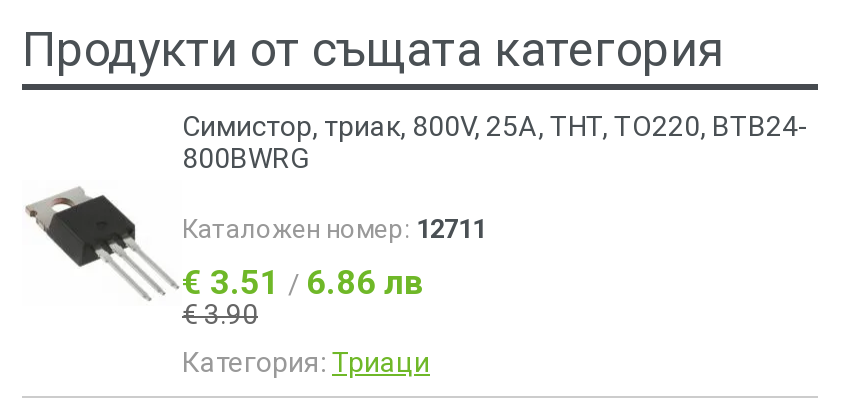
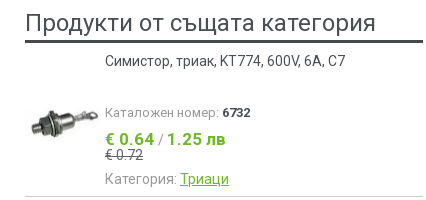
[182,110,808,174] Симистор, триак, 800V, 25A, THT, TO220, BTB24- | 800BWRG -> [105,53,345,69] Симистор, триак, KT774, 600V, 6A, C7
[24,186,486,330] [image] | Каталожен номер: 12711 | € 3.51 / 6.86 лв | € 3.90 -> [27,92,250,163] [image] | Каталожен номер: 6732 | € 0.64 / 1.25 лв | € 0.72

